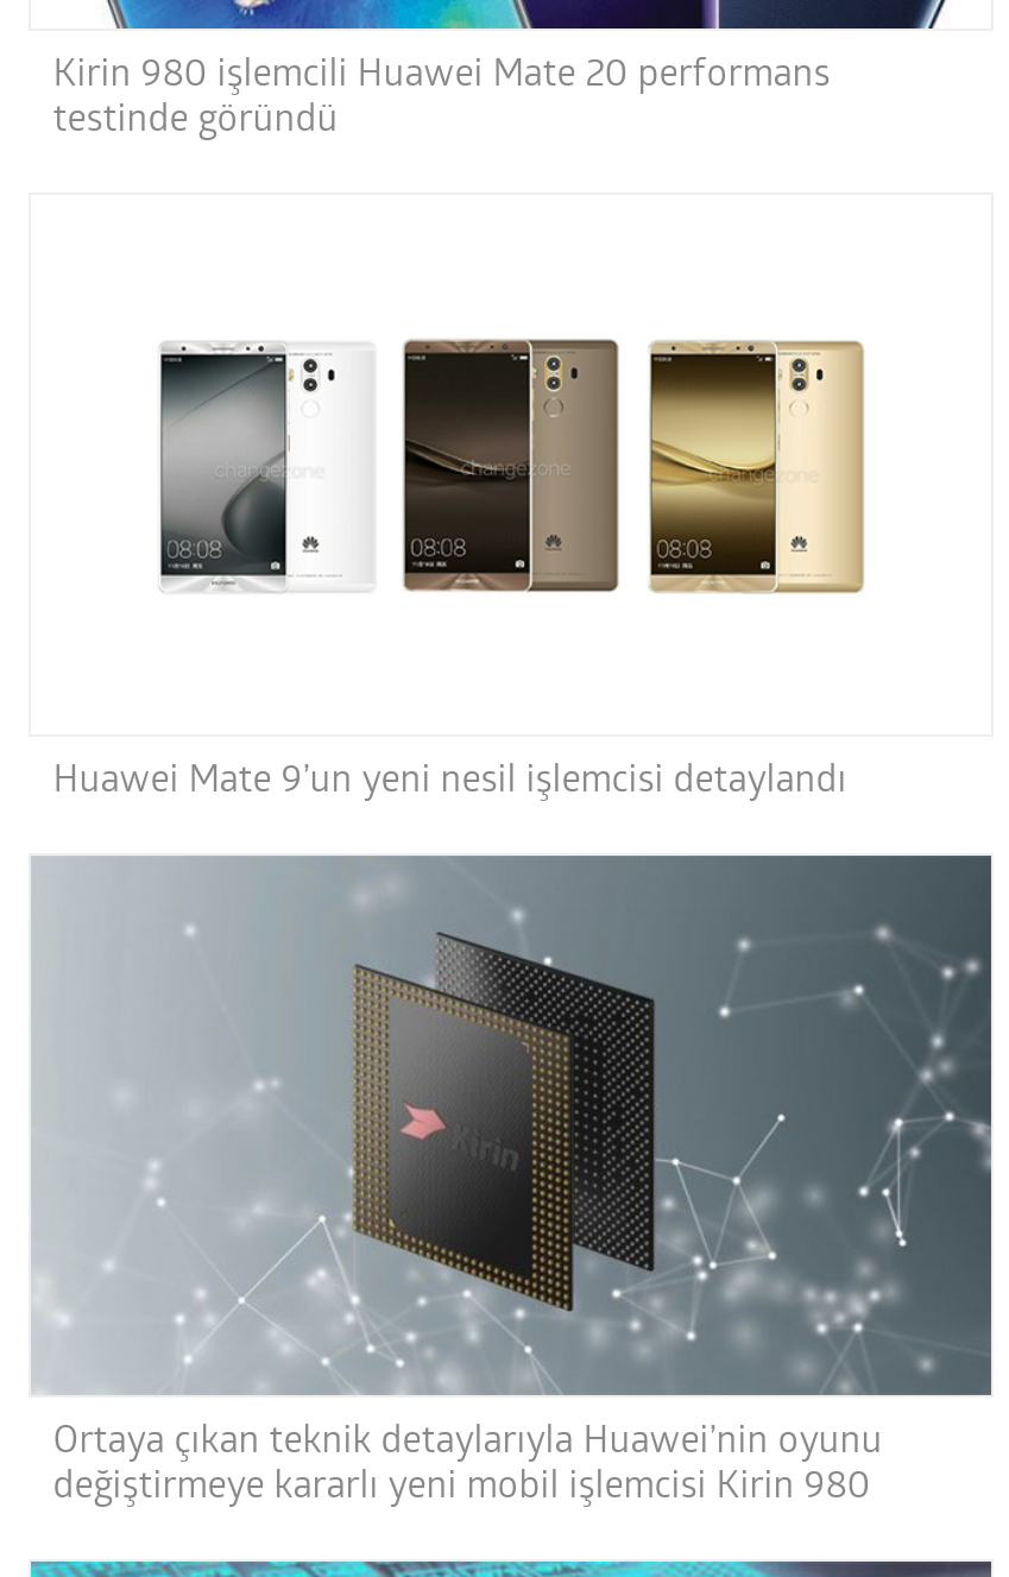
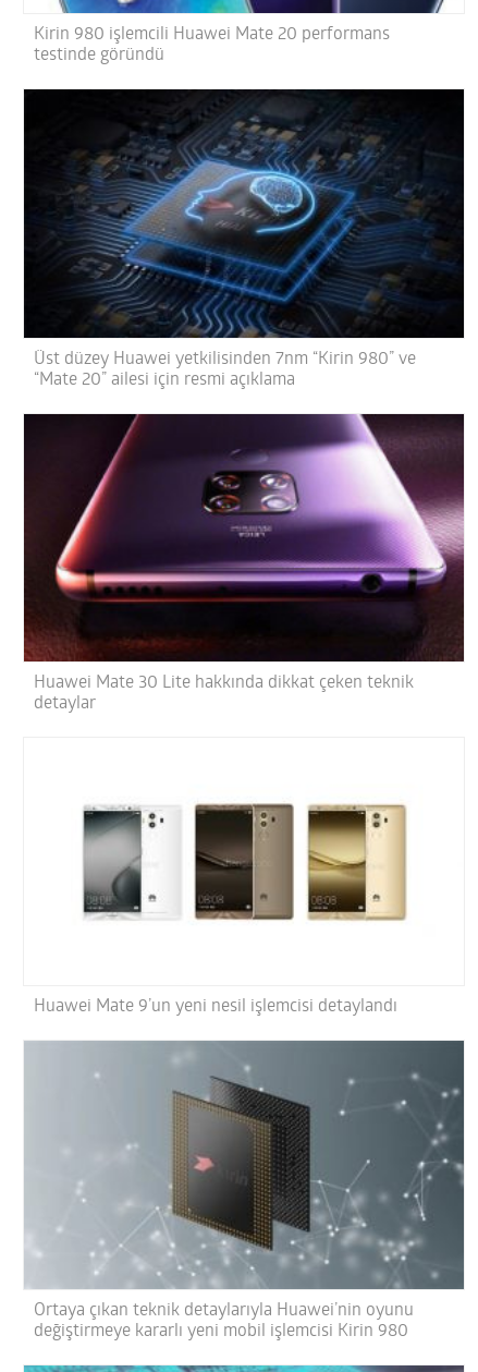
none -> [23,88,465,388] [image] | Üst düzey Huawei yetkilisinden 7nm “Kirin 980” ve | “Mate 20” ailesi için resmi açıklama
none -> [23,392,465,713] [image] | Huawei Mate 30 Lite hakkında dikkat çeken teknik | detaylar

